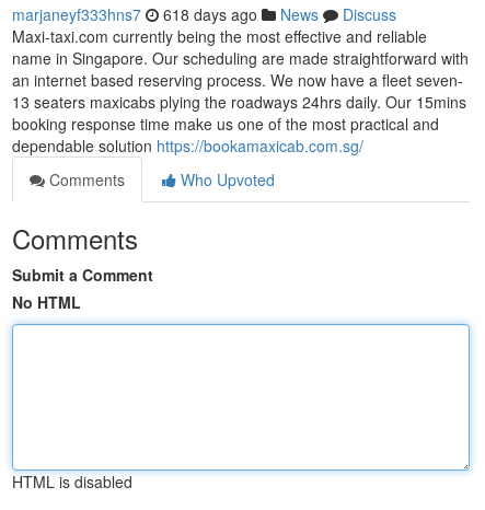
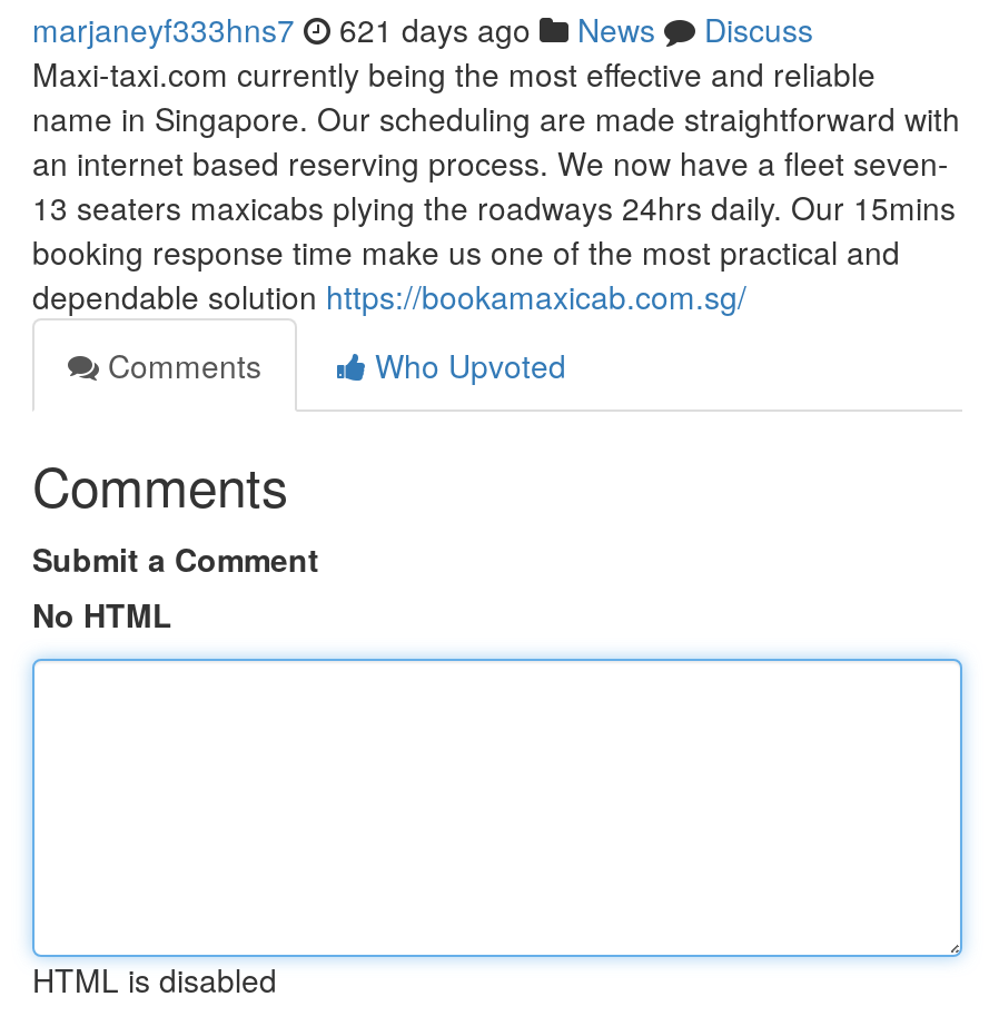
[12,3,396,25] marjaneyf333hns7 618 days ago News Discuss -> [32,7,813,51] marjaneyf333hns7 621 days ago News Discuss

